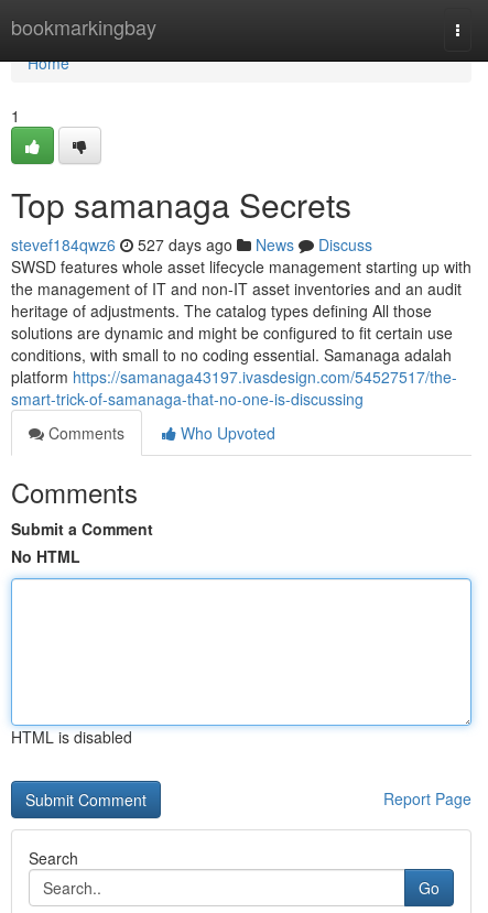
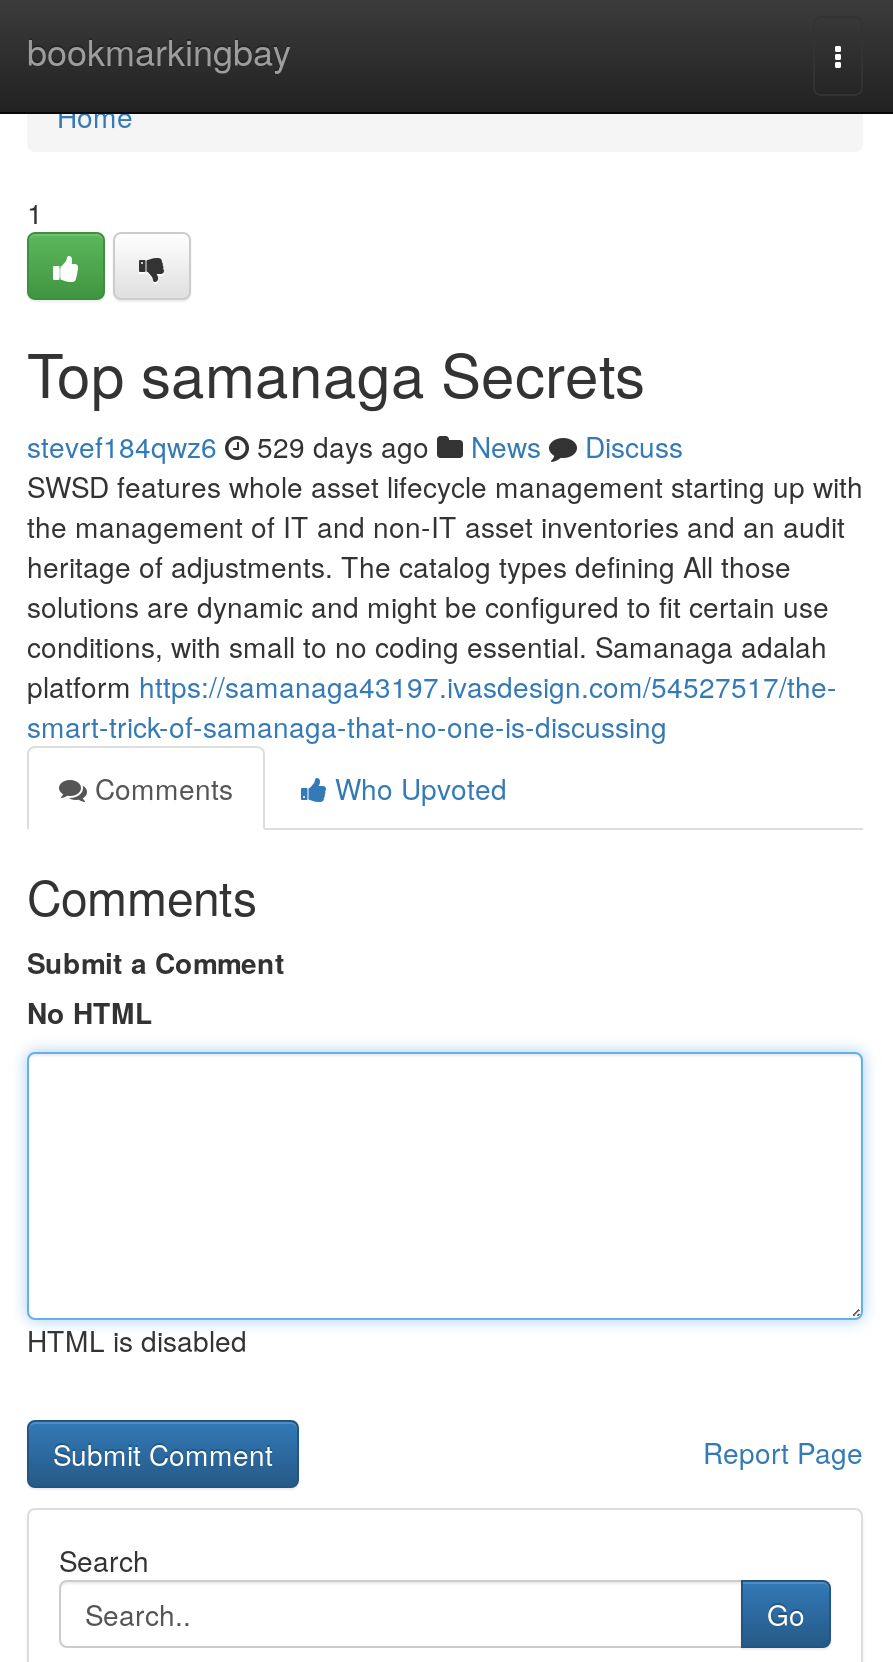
[11,233,372,256] stevef184qwz6 527 days ago News Discuss -> [27,426,683,466] stevef184qwz6 529 days ago News Discuss

